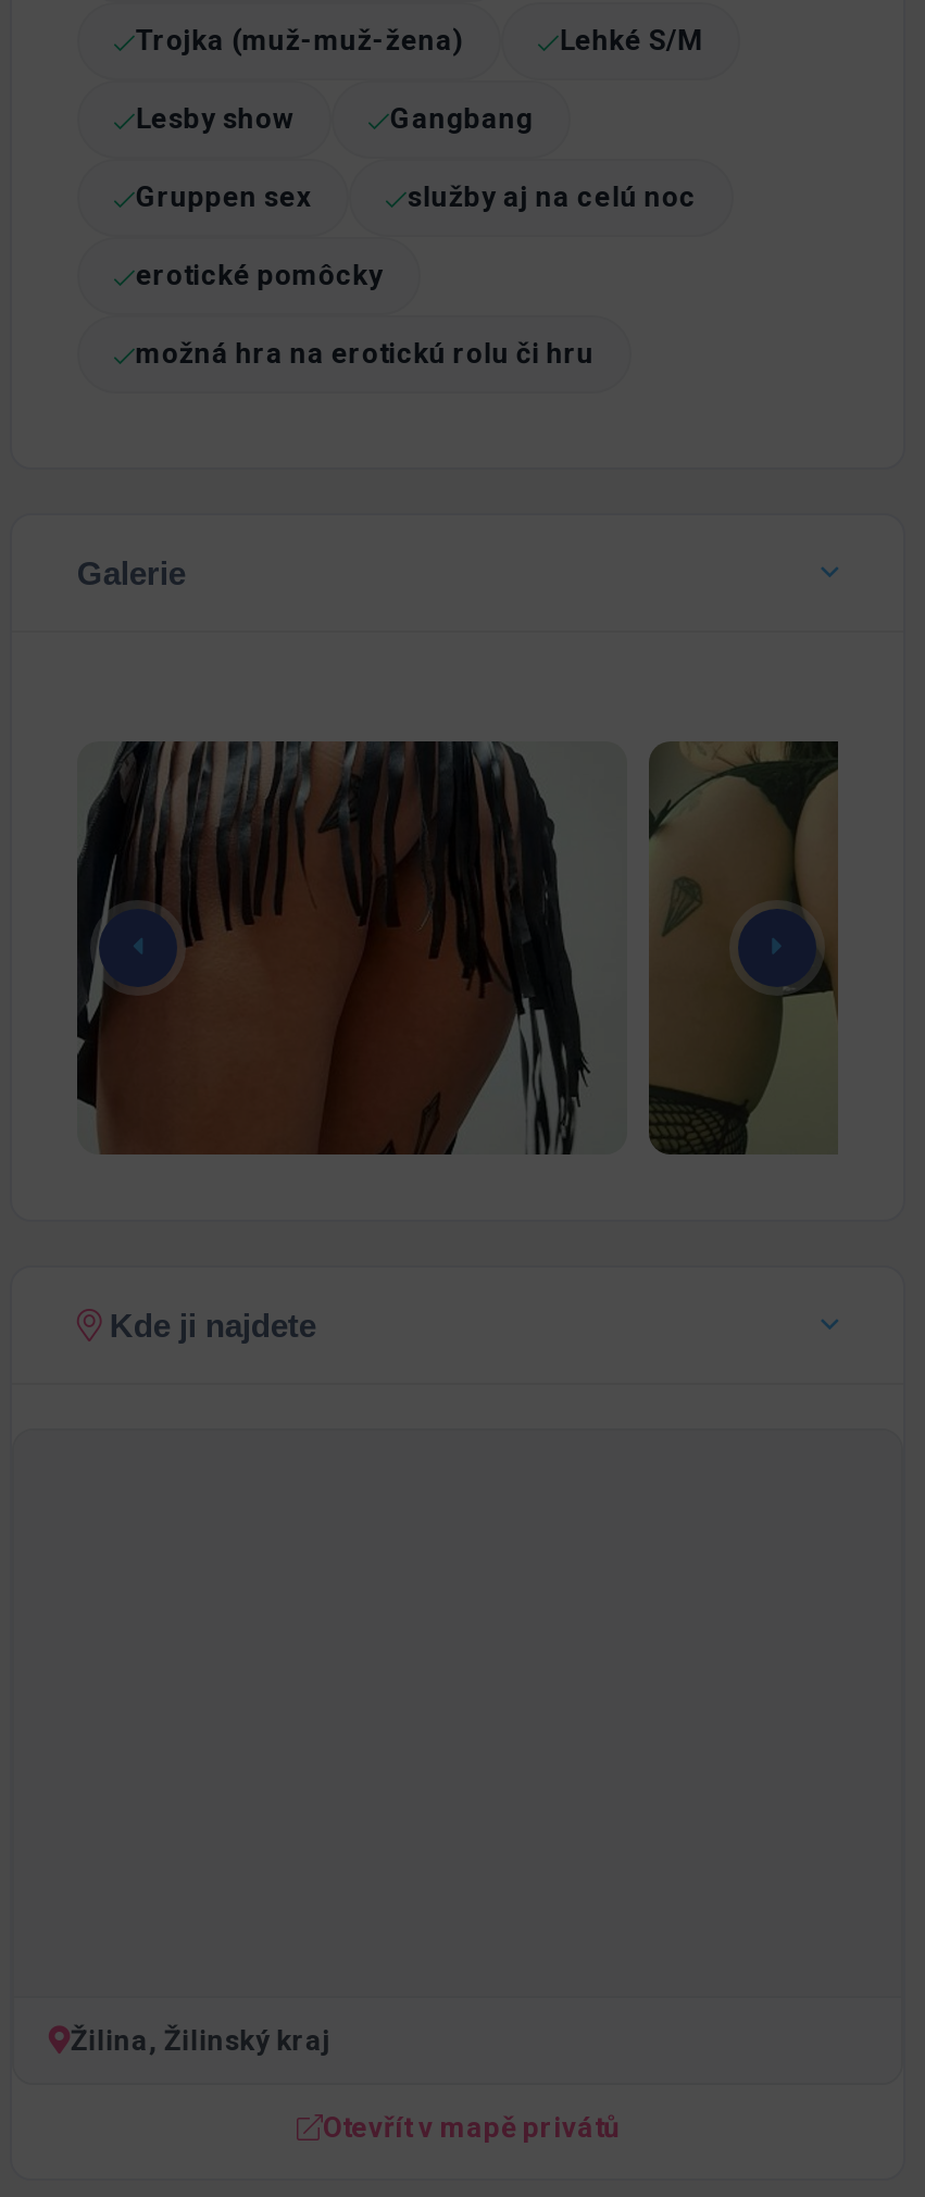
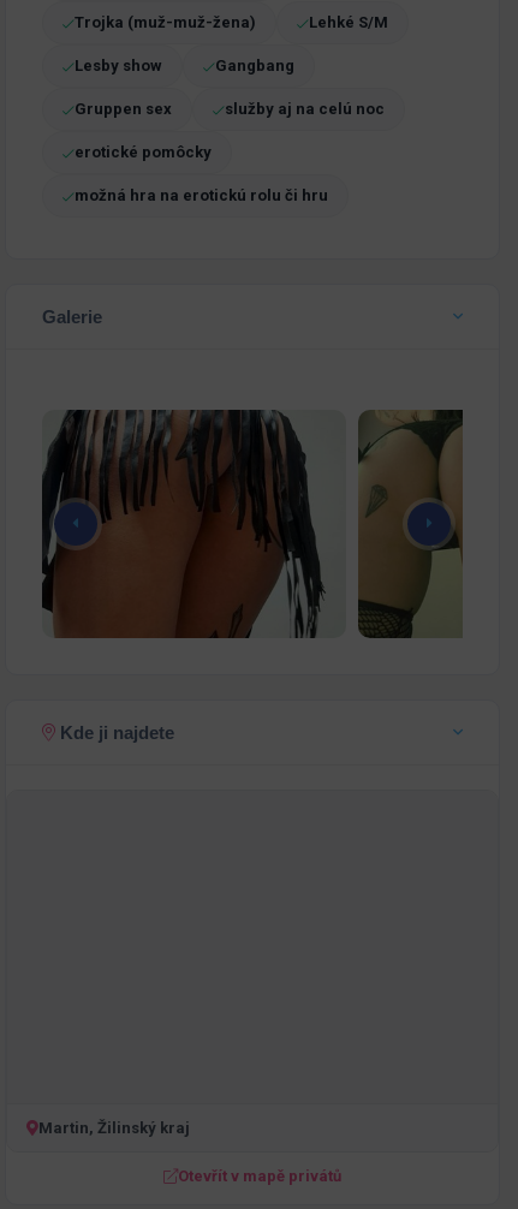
[70,2024,331,2057] Žilina, Žilinský kraj -> [38,1119,190,1137] Martin, Žilinský kraj

